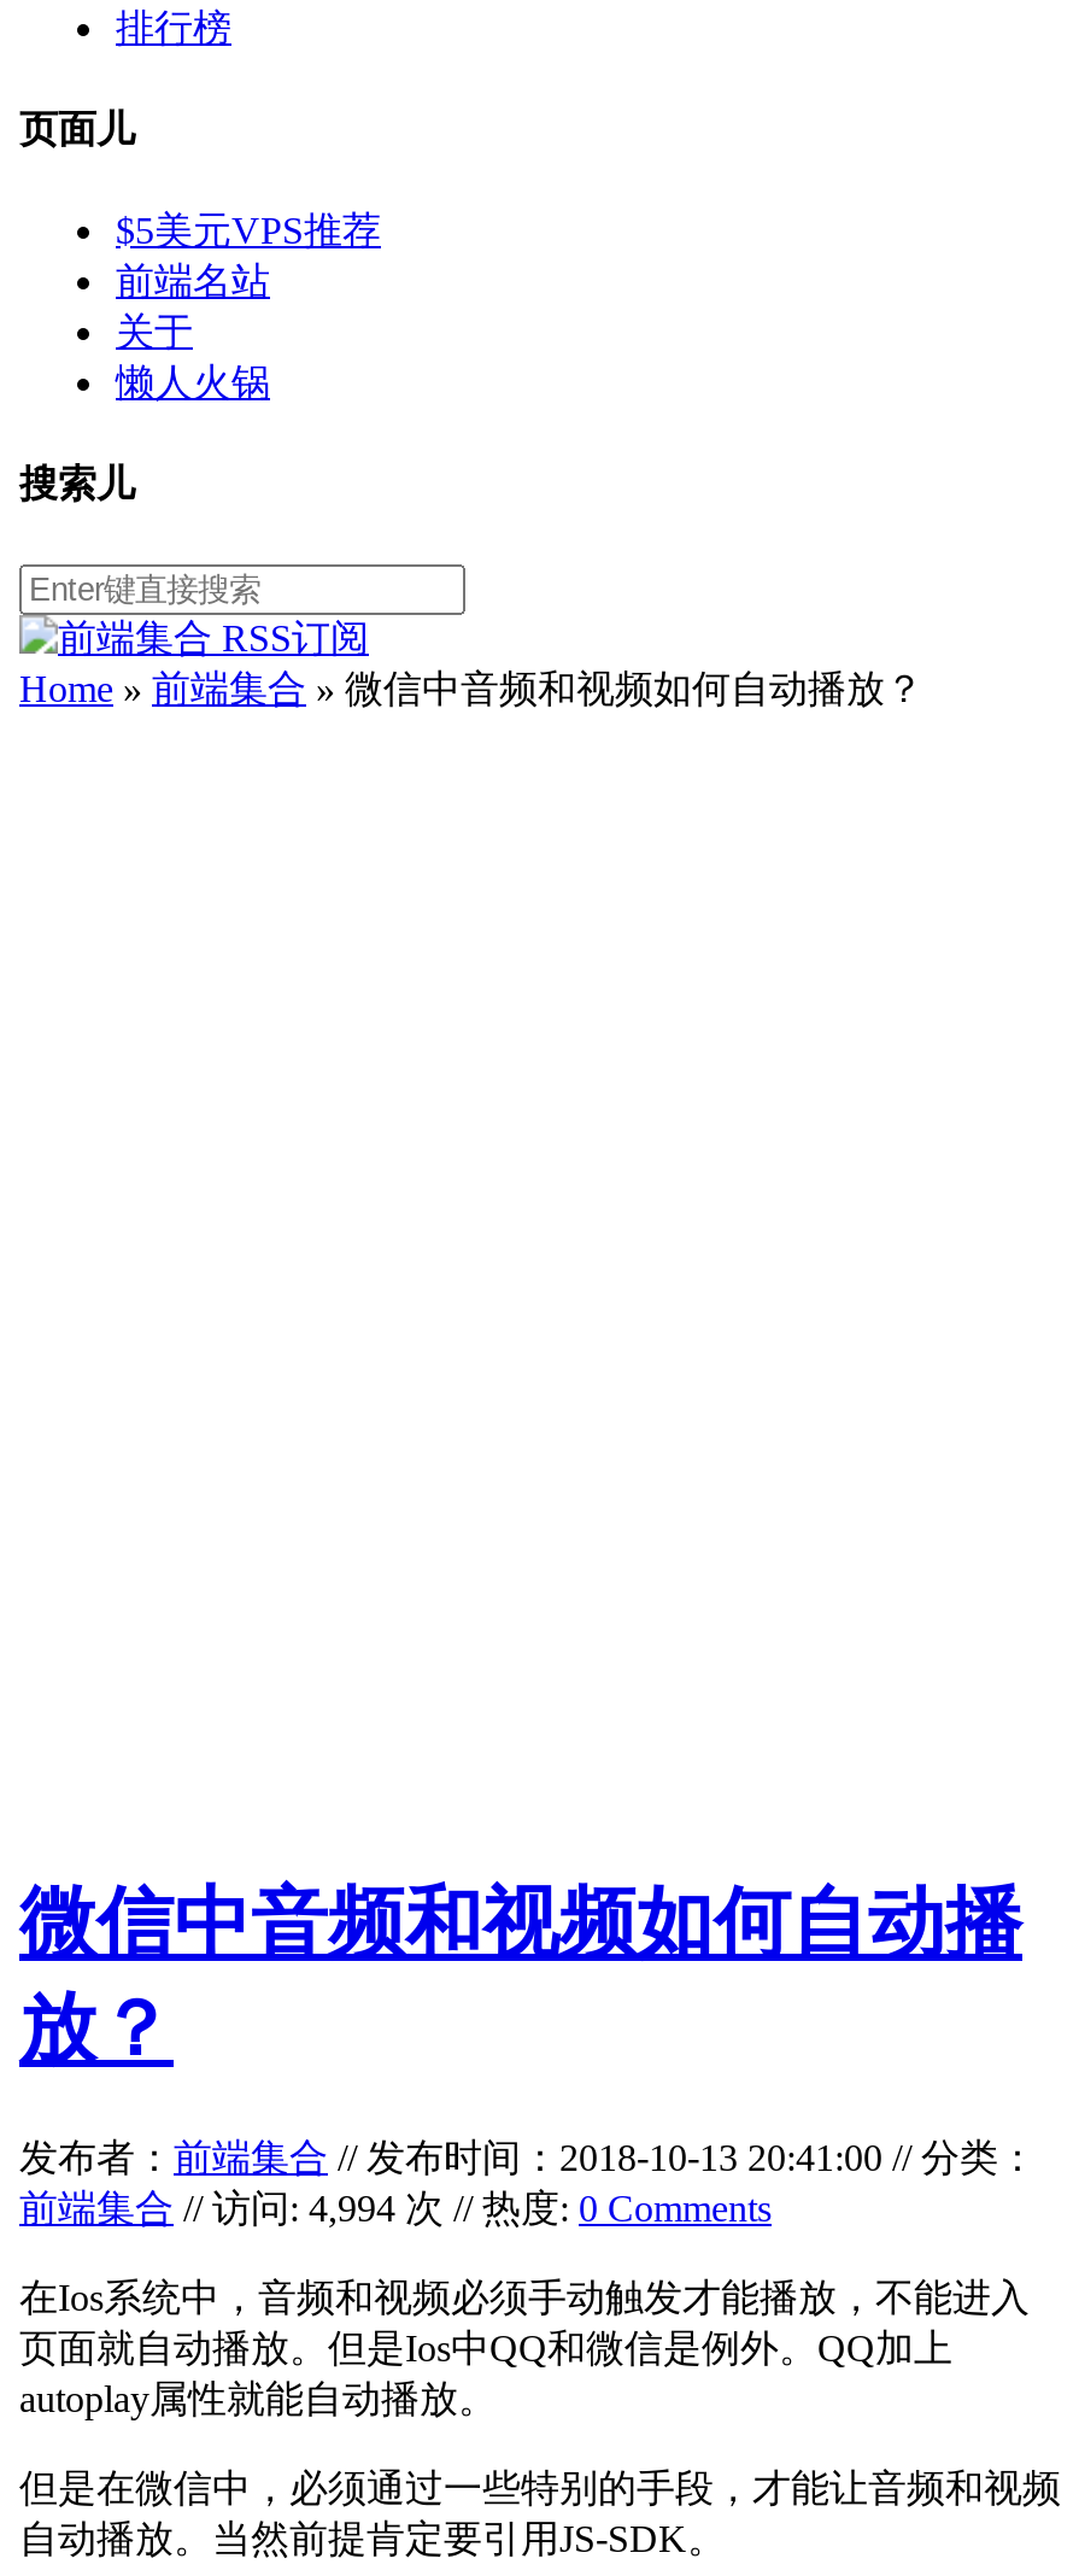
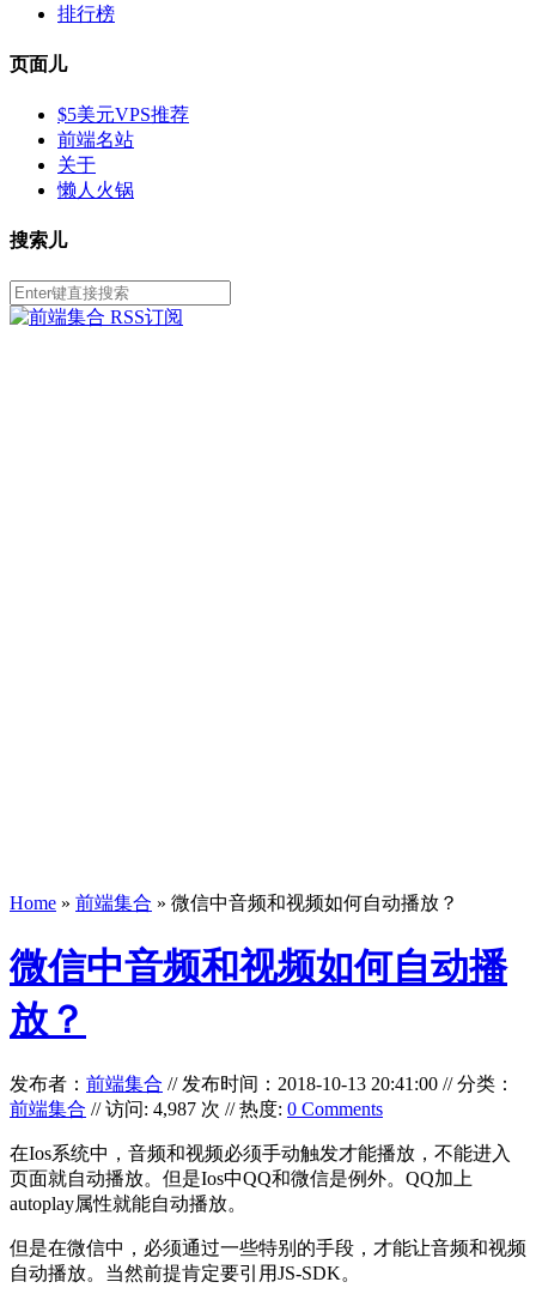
moved [19,667,923,708] -> [10,892,458,913]: Home»前端集合» 微信中音频和视频如何自动播放？
[19,2189,772,2230] 前端集合// 访问: 4,994 次 // 热度: 0 Comments -> [10,1099,383,1120] 前端集合// 访问: 4,987 次 // 热度: 0 Comments

